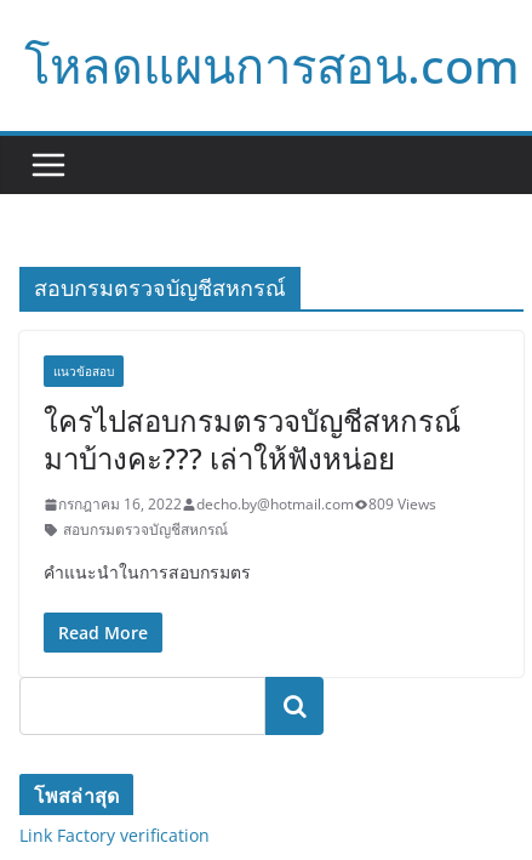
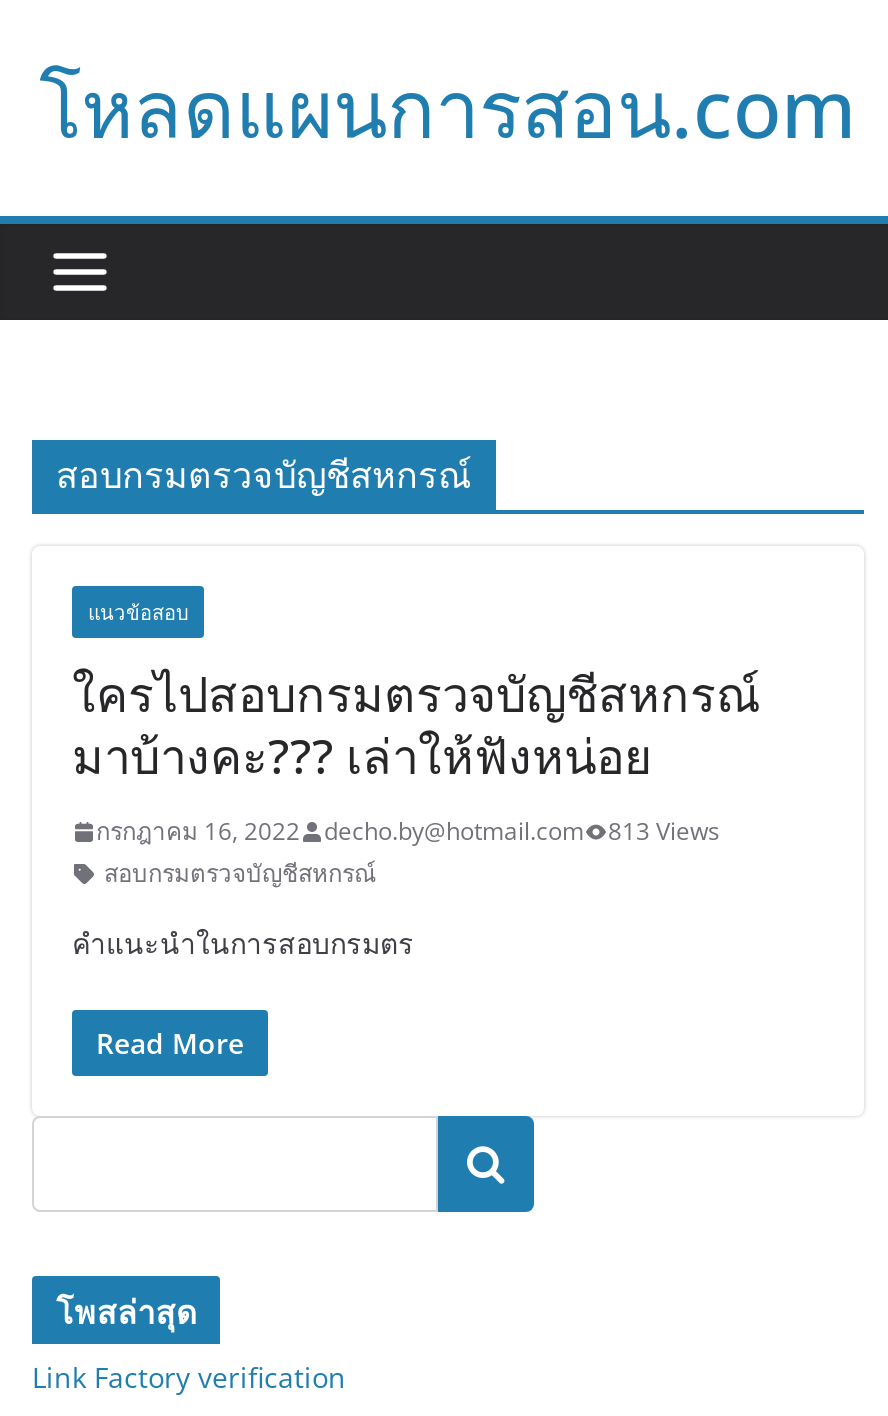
[58,494,436,514] กรกฎาคม 16, 2022 decho.by@hotmail.com 809 Views -> [96,814,720,848] กรกฎาคม 16, 2022 decho.by@hotmail.com 813 Views

